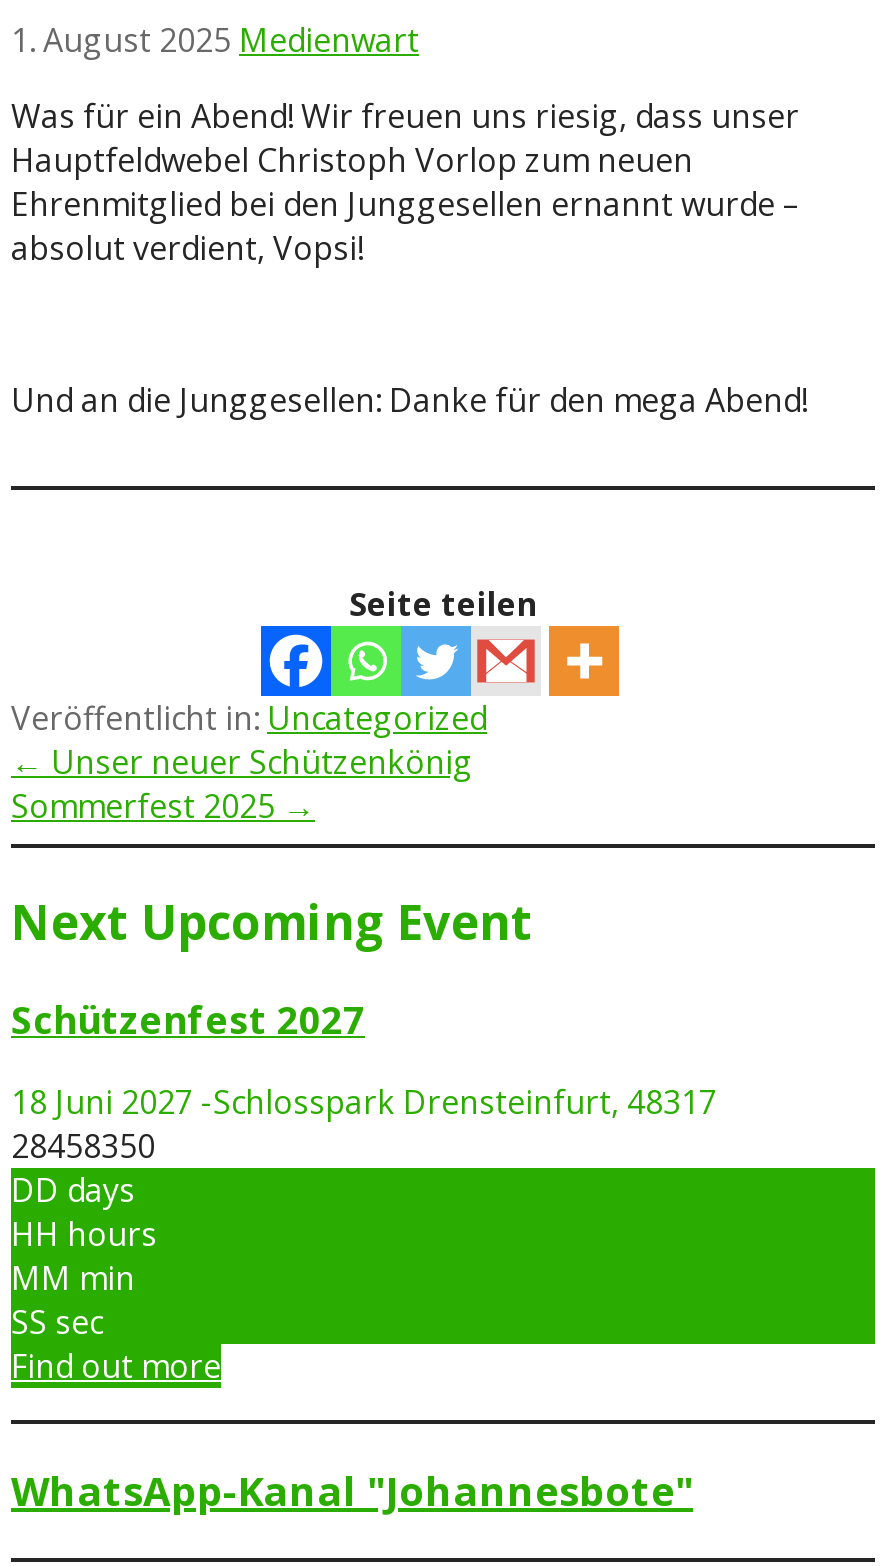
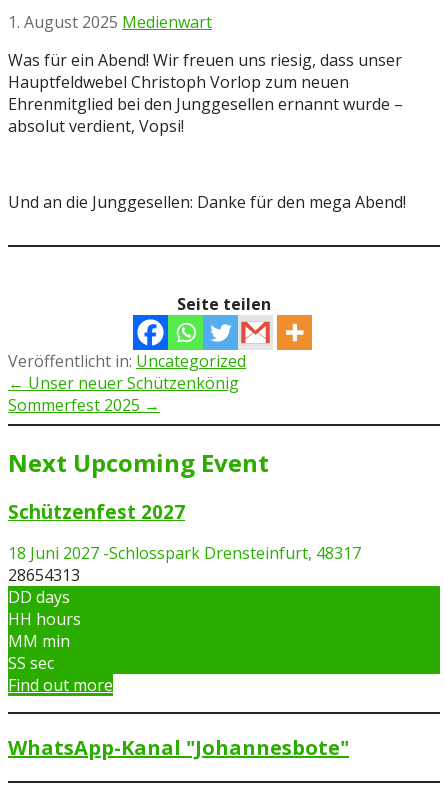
[11,1124,155,1168] 28458350 -> [8,564,80,586] 28654313

